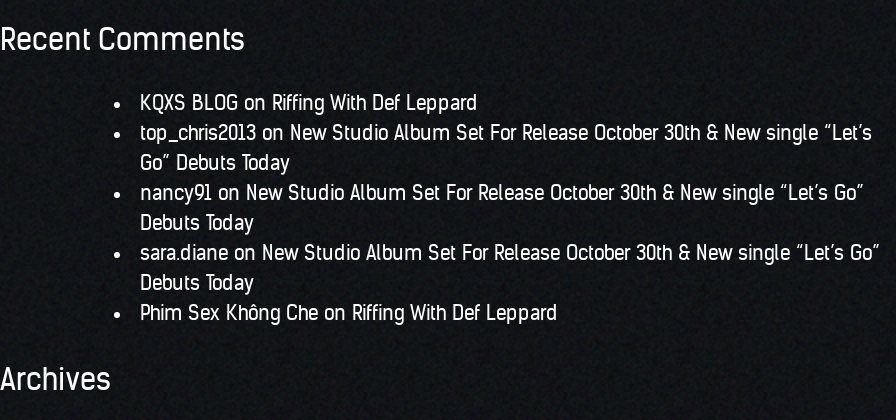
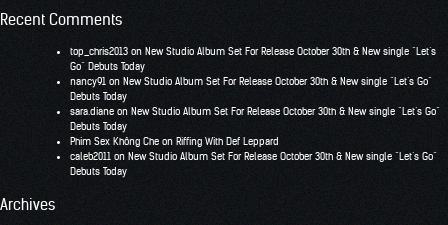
[140,89,478,115] KQXS BLOG on Riffing With Def Leppard -> none
none -> [70,150,437,178] caleb2011 on New Studio Album Set For Release October 30th & New single “Let’s Go” | Debuts Today

